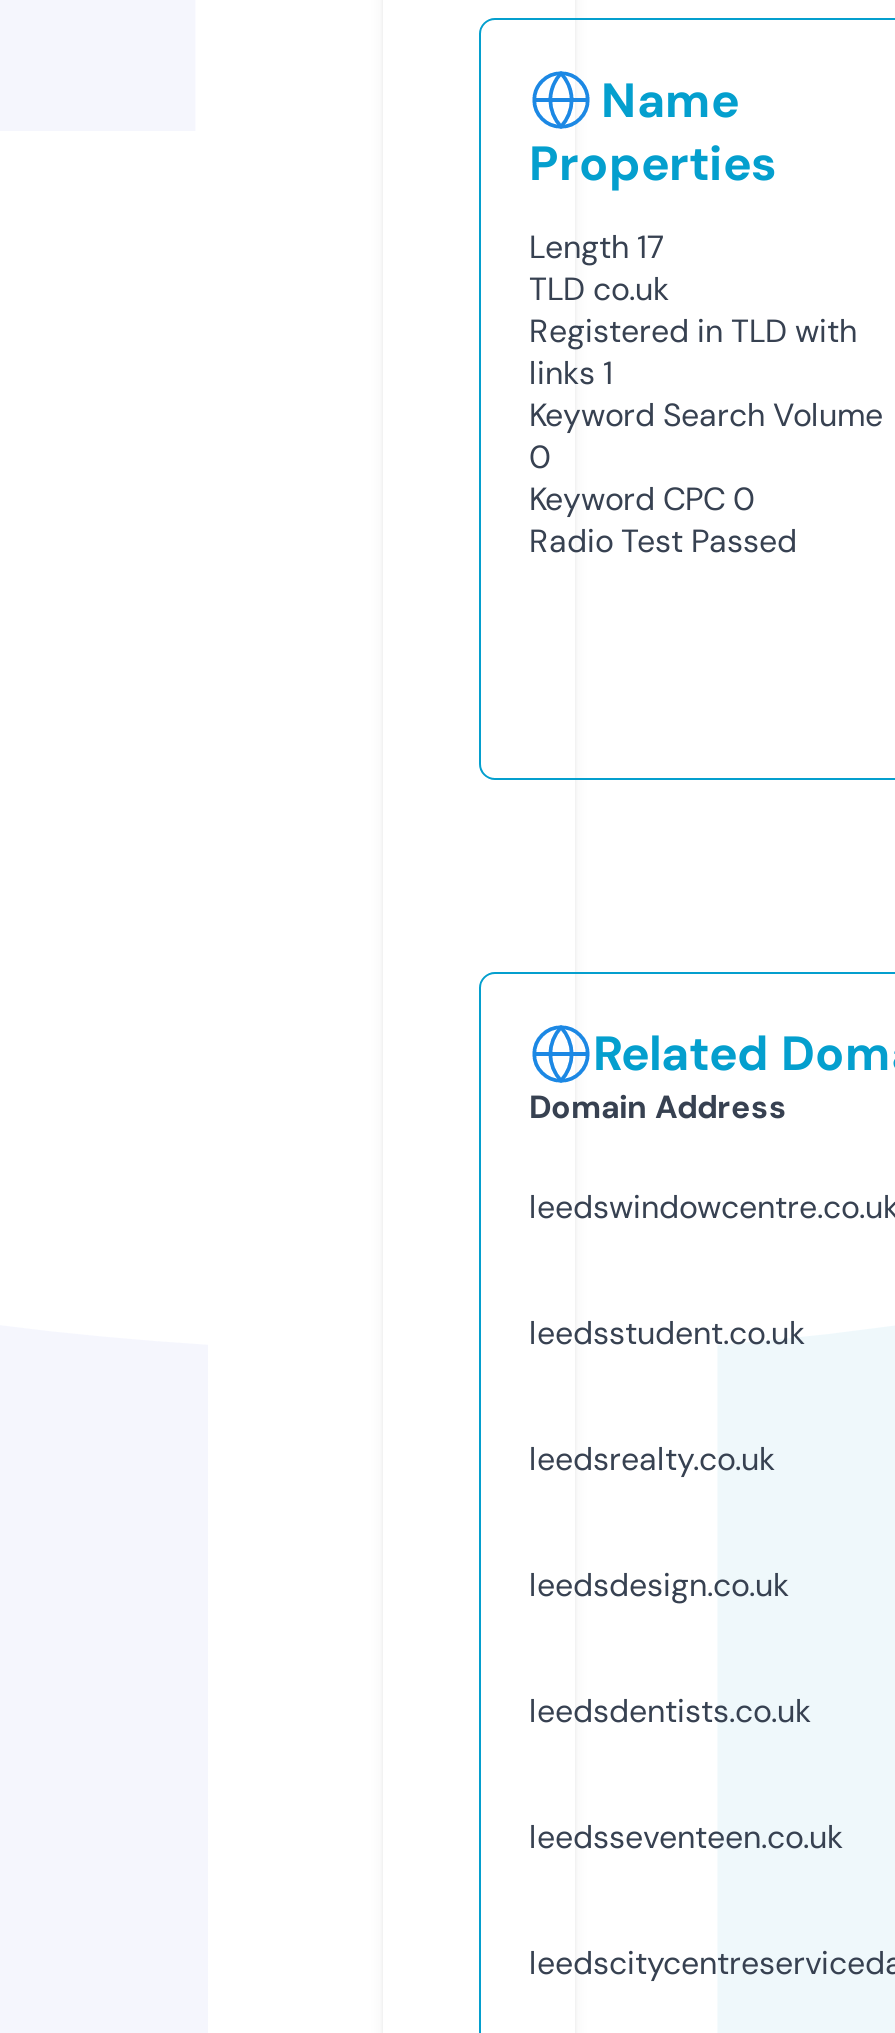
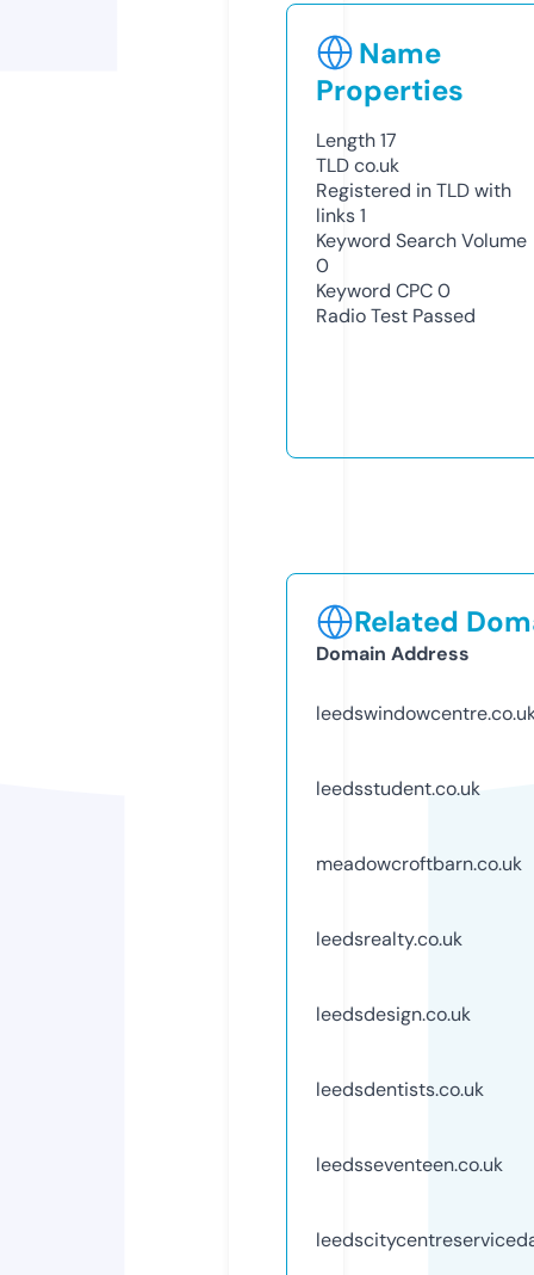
none -> [316,851,522,876] meadowcroftbarn.co.uk

